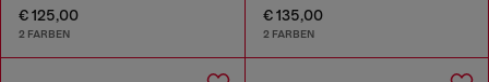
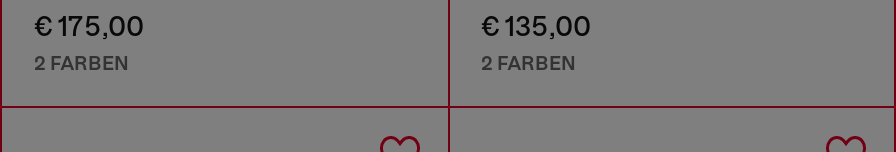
[19,6,79,23] € 125,00 -> [34,11,144,43] € 175,00

